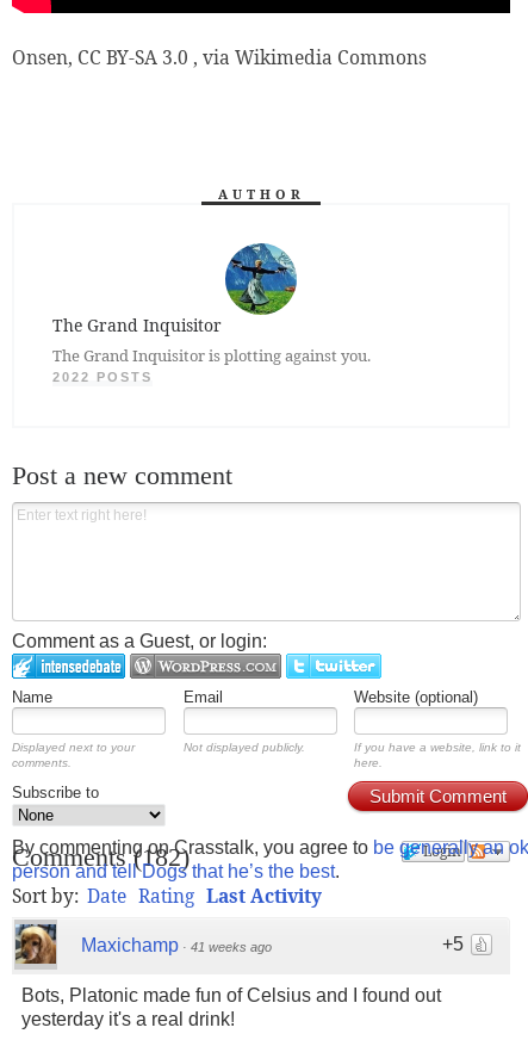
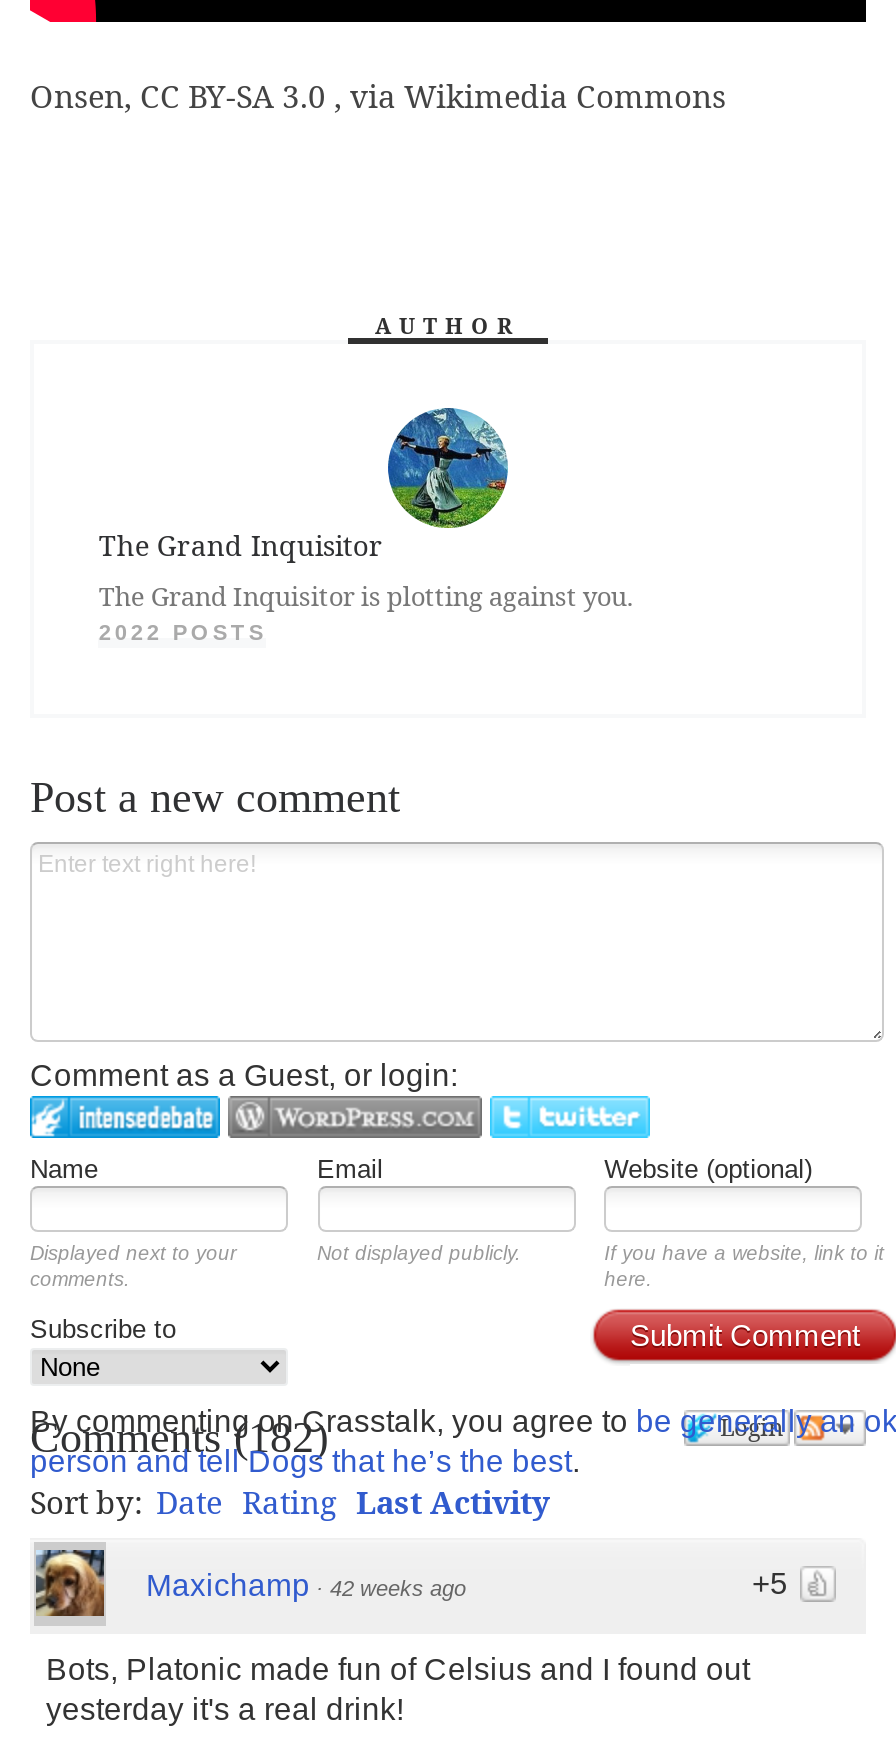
[81,934,272,955] Maxichamp · 41 weeks ago -> [146,1567,466,1601] Maxichamp · 42 weeks ago

